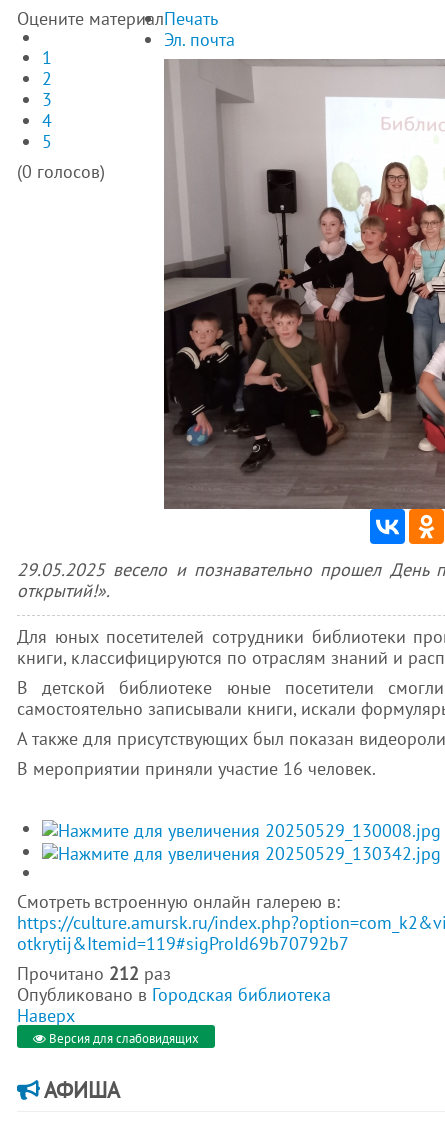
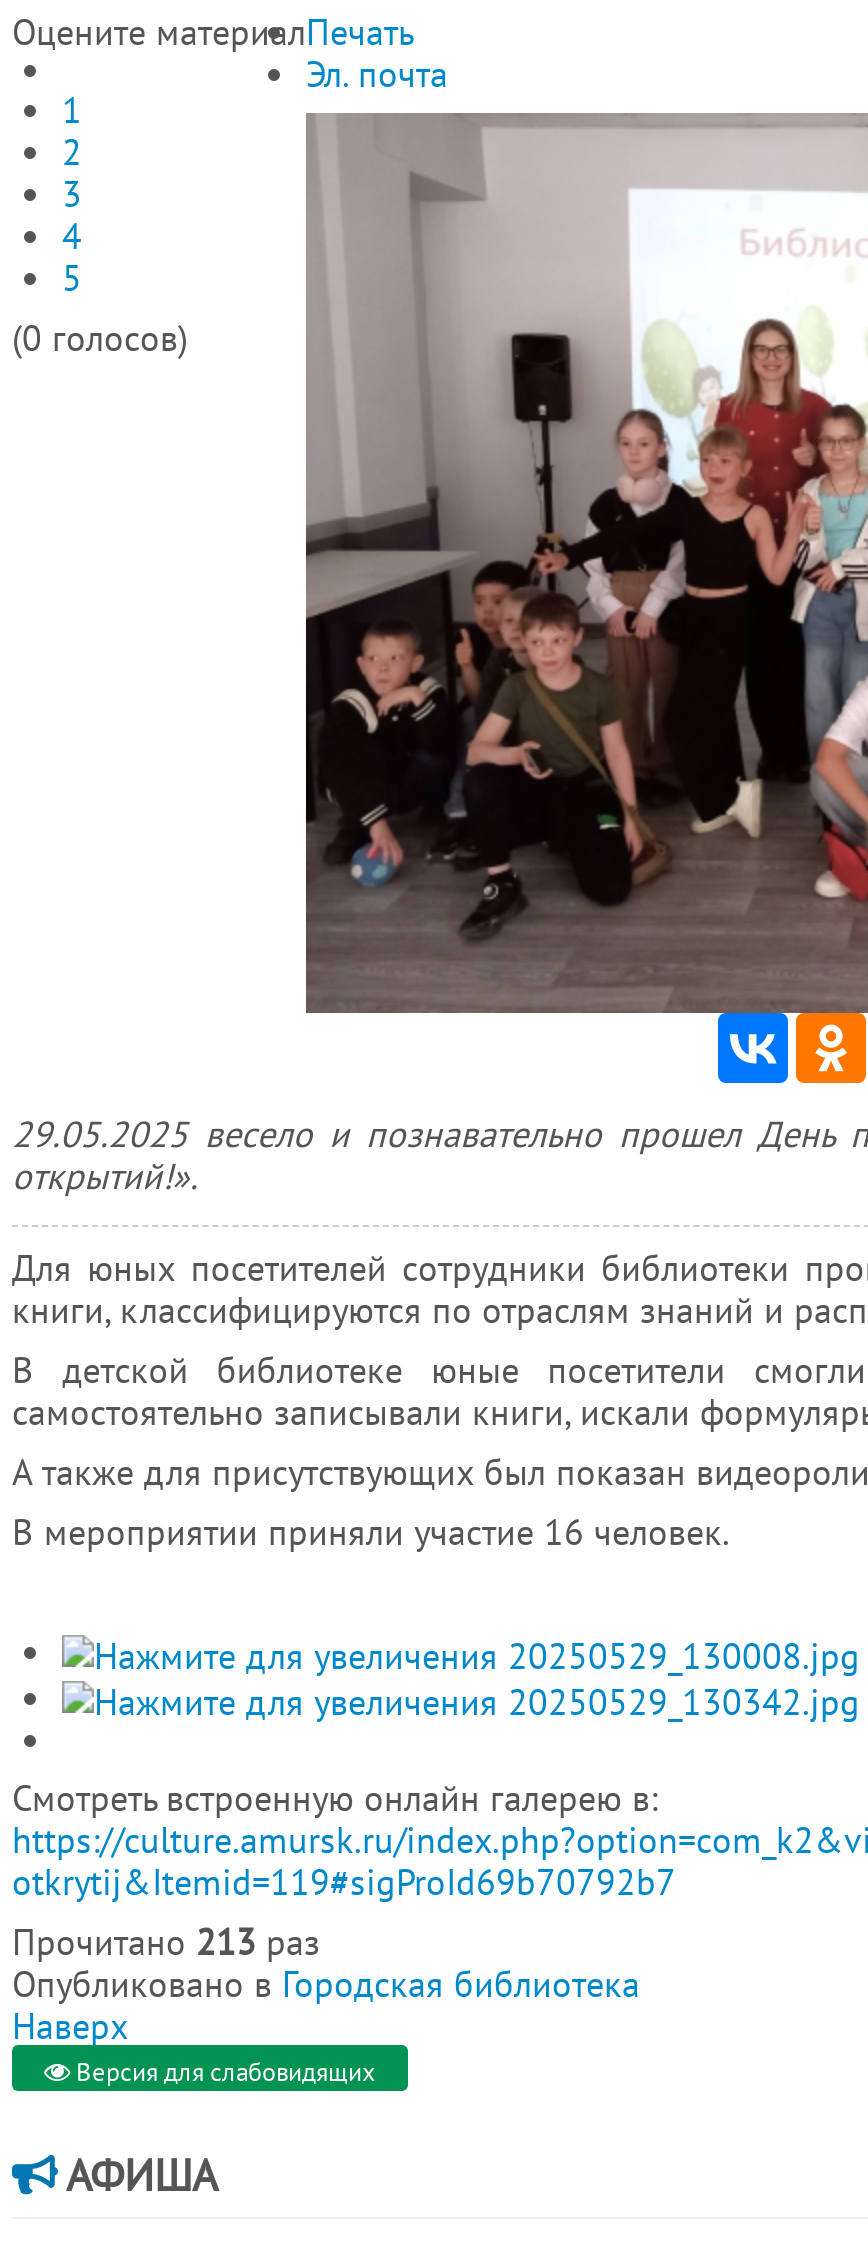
[17,962,171,985] Прочитано 212 раз -> [12,1919,320,1965] Прочитано 213 раз

